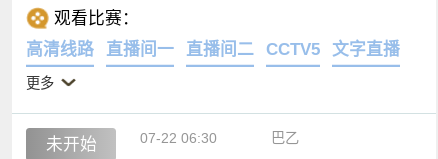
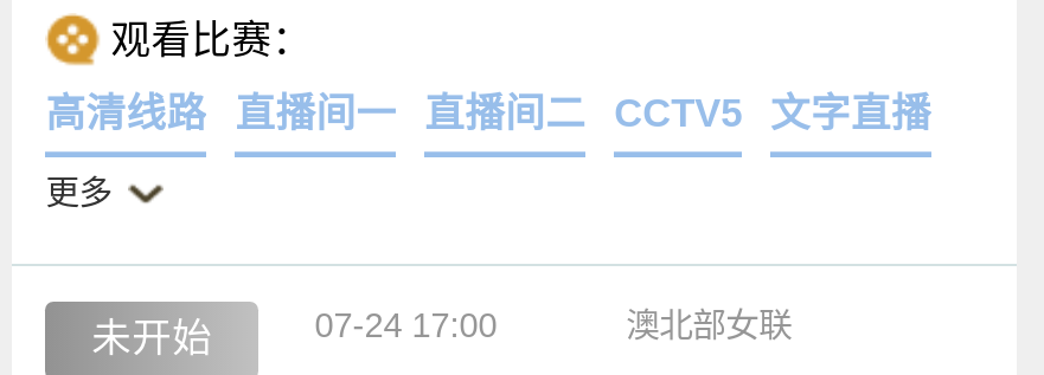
[140,130,299,146] 07-22 06:30 | 巴乙 -> [315,306,792,344] 07-24 17:00 | 澳北部女联

